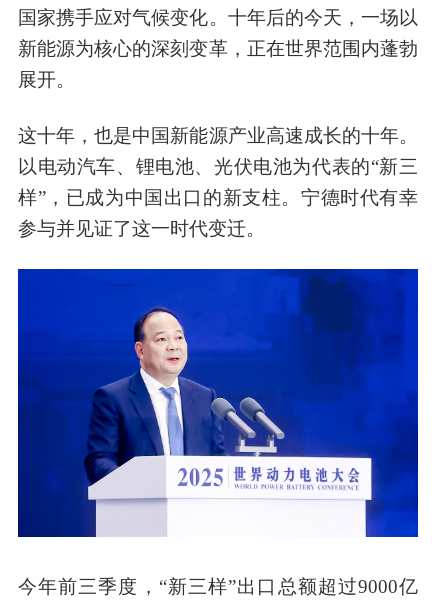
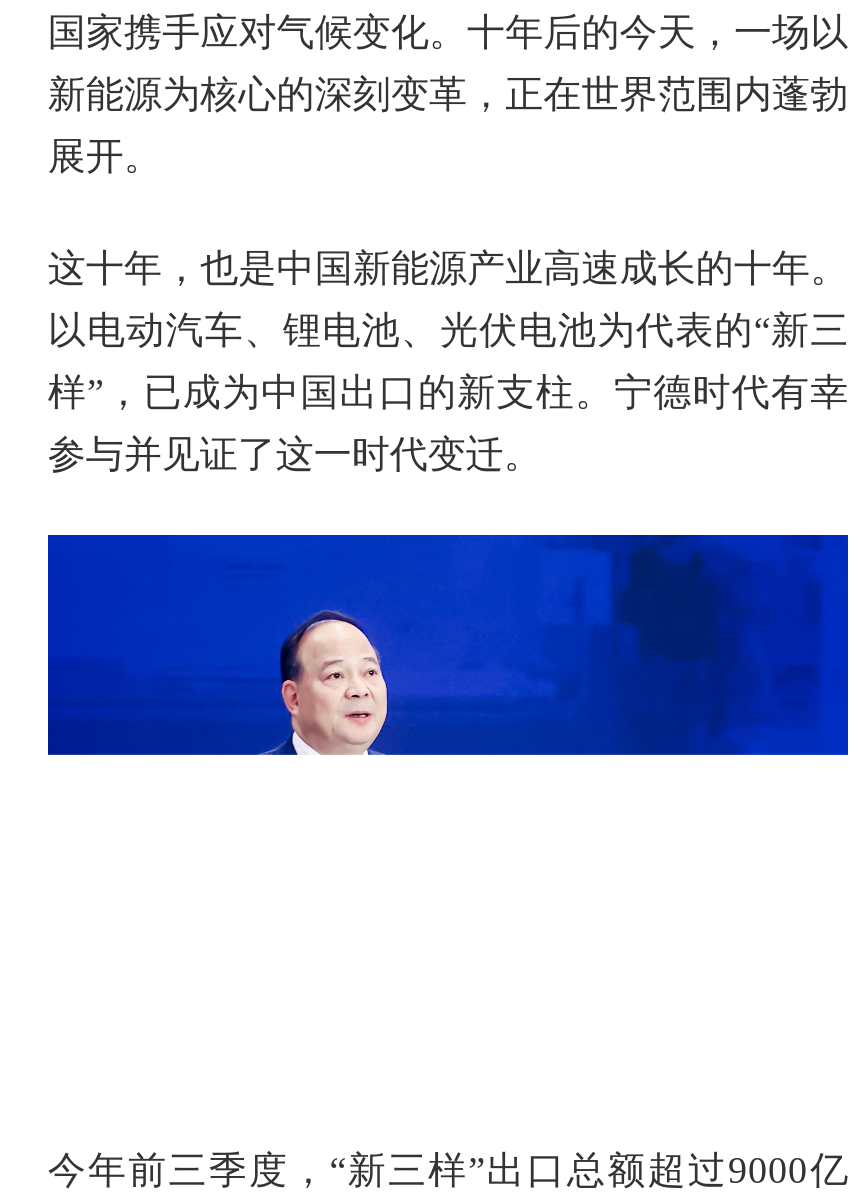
[17,379,419,538] [image] -> none

